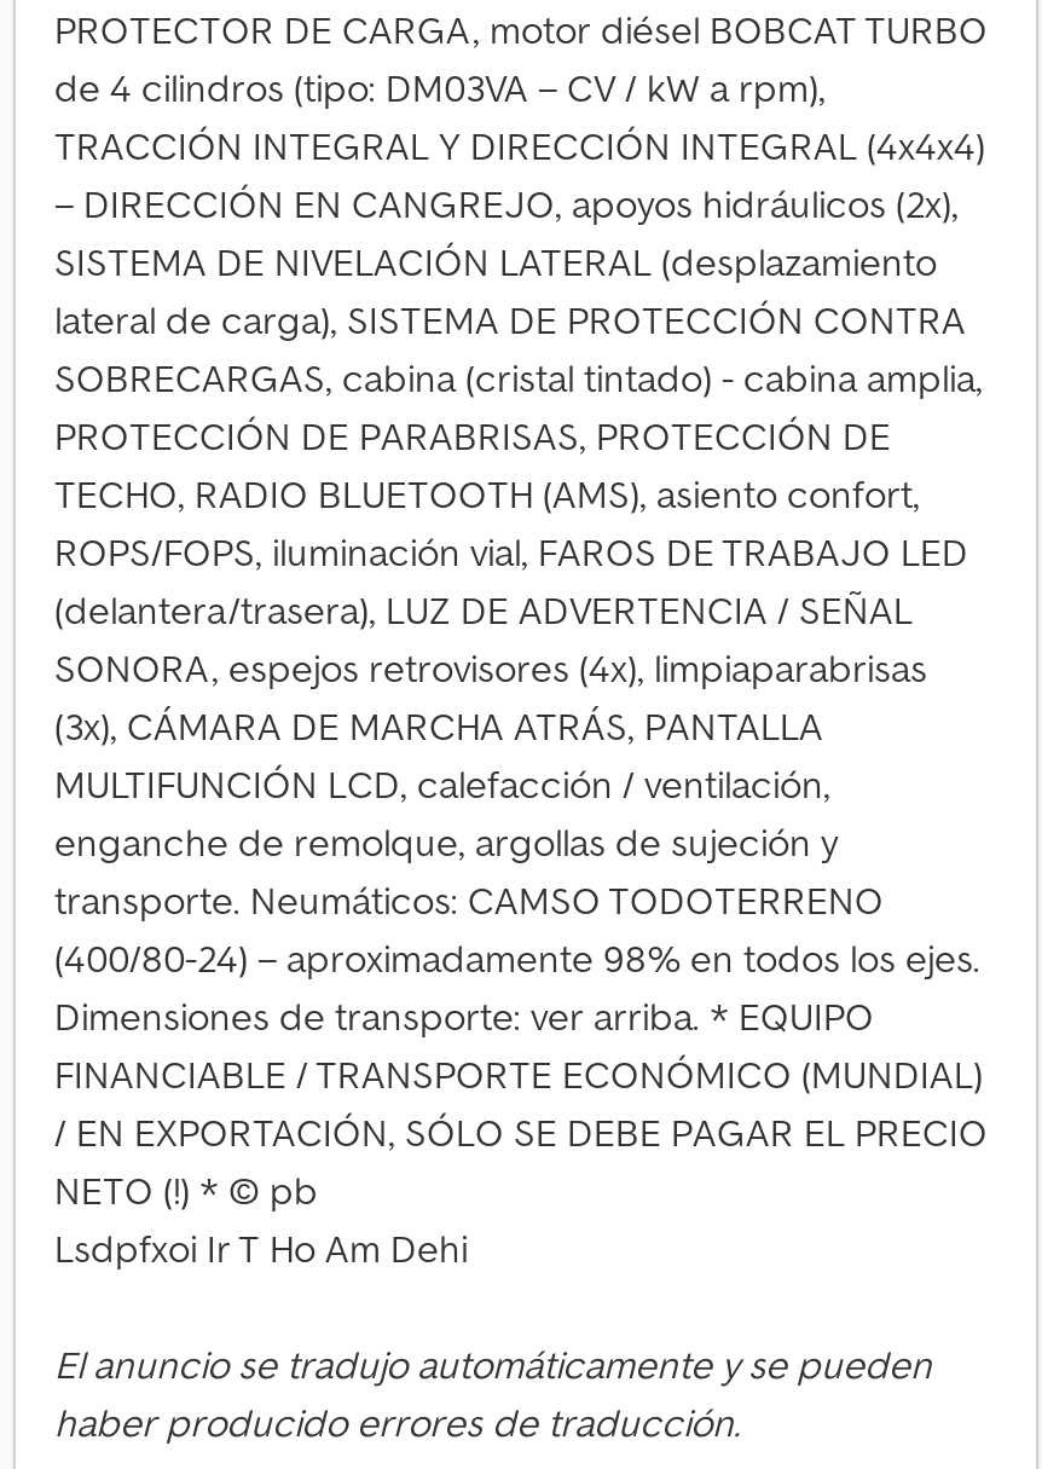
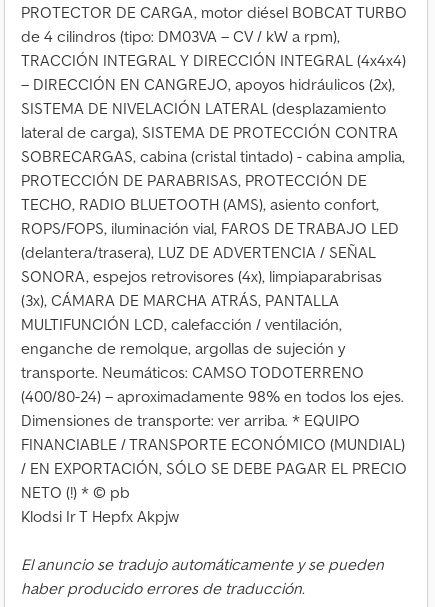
[54,1224,468,1272] Lsdpfxoi Ir T Ho Am Dehi -> [21,506,179,526] Klodsi Ir T Hepfx Akpjw

